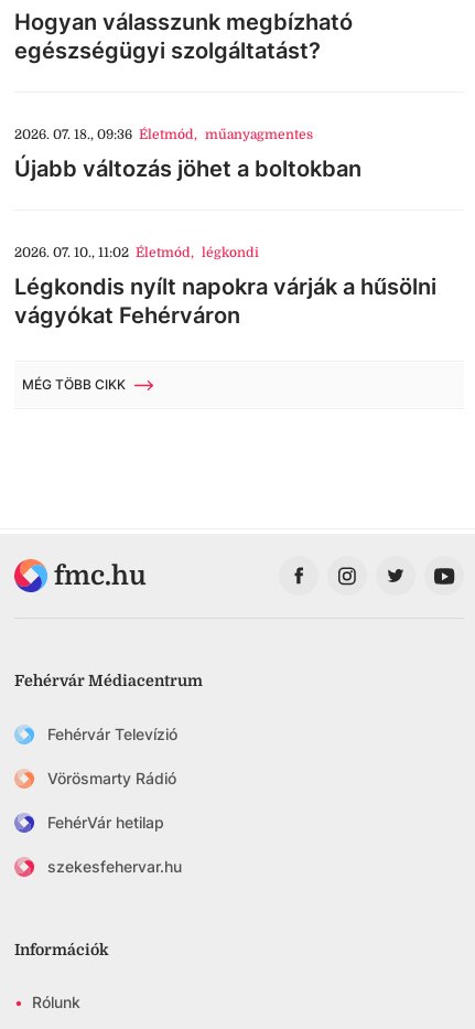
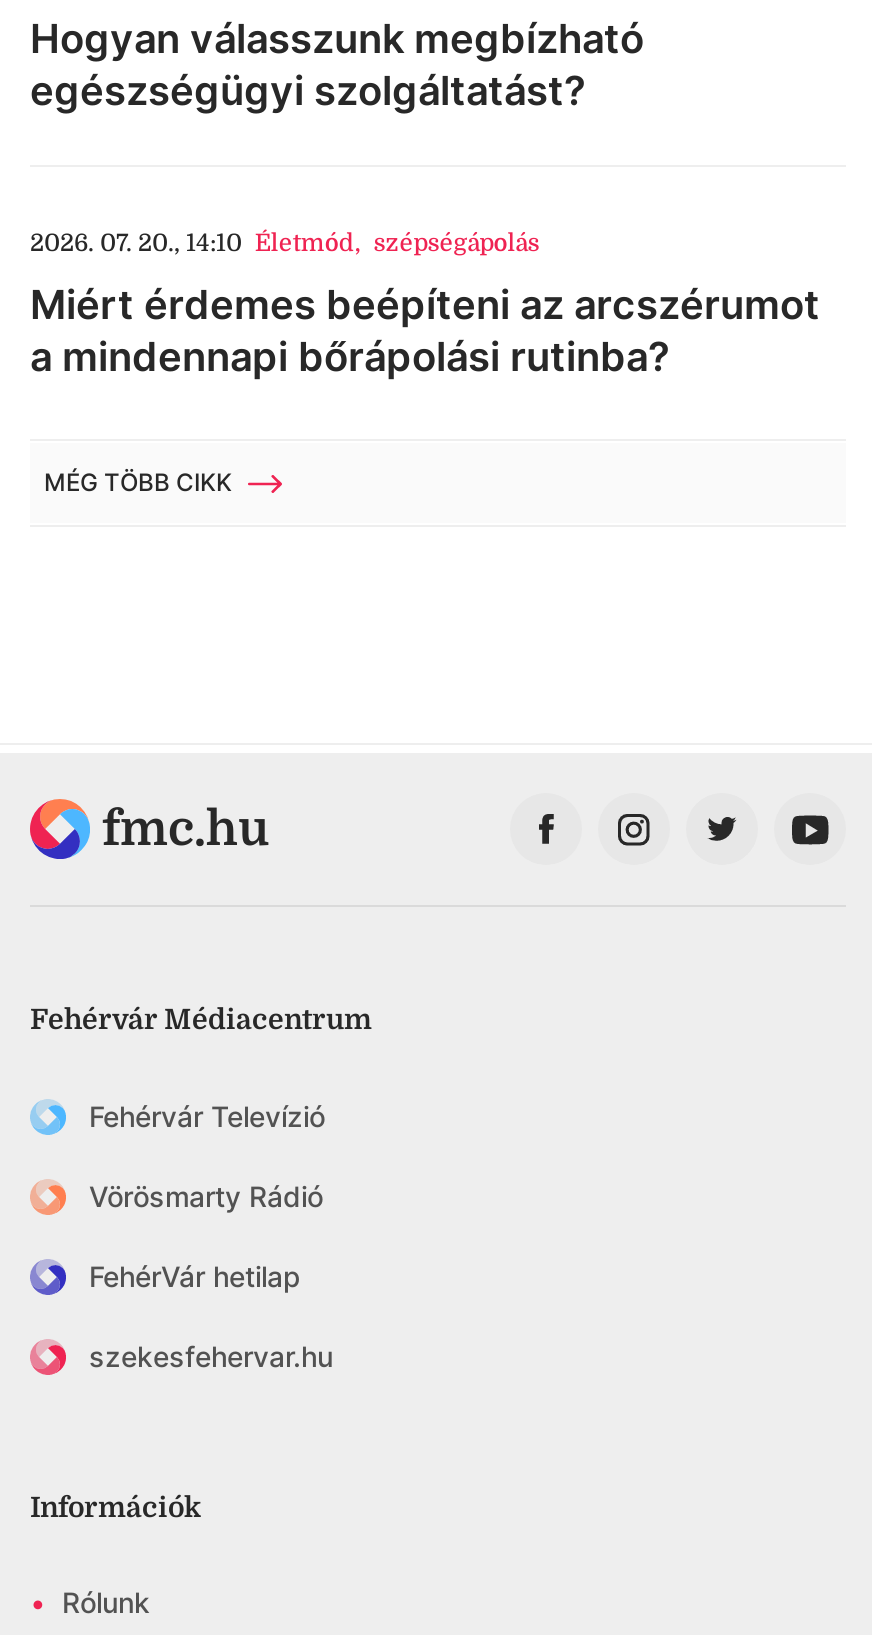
[14,127,436,329] 2026. 07. 18., 09:36 Életmód, műanyagmentes | Újabb változás jöhet a boltokban | 2026. 07. 10., 11:02 Életmód, légkondi | Légkondis nyílt napokra várják a hűsölni | vágyókat Fehérváron -> [30,229,820,381] 2026. 07. 20., 14:10 Életmód, szépségápolás | Miért érdemes beépíteni az arcszérumot | a mindennapi bőrápolási rutinba?

